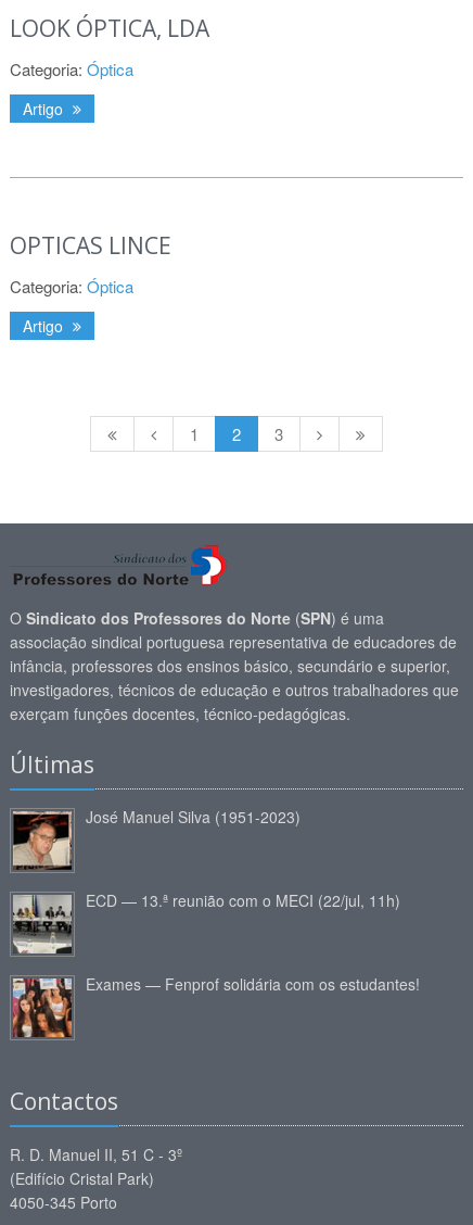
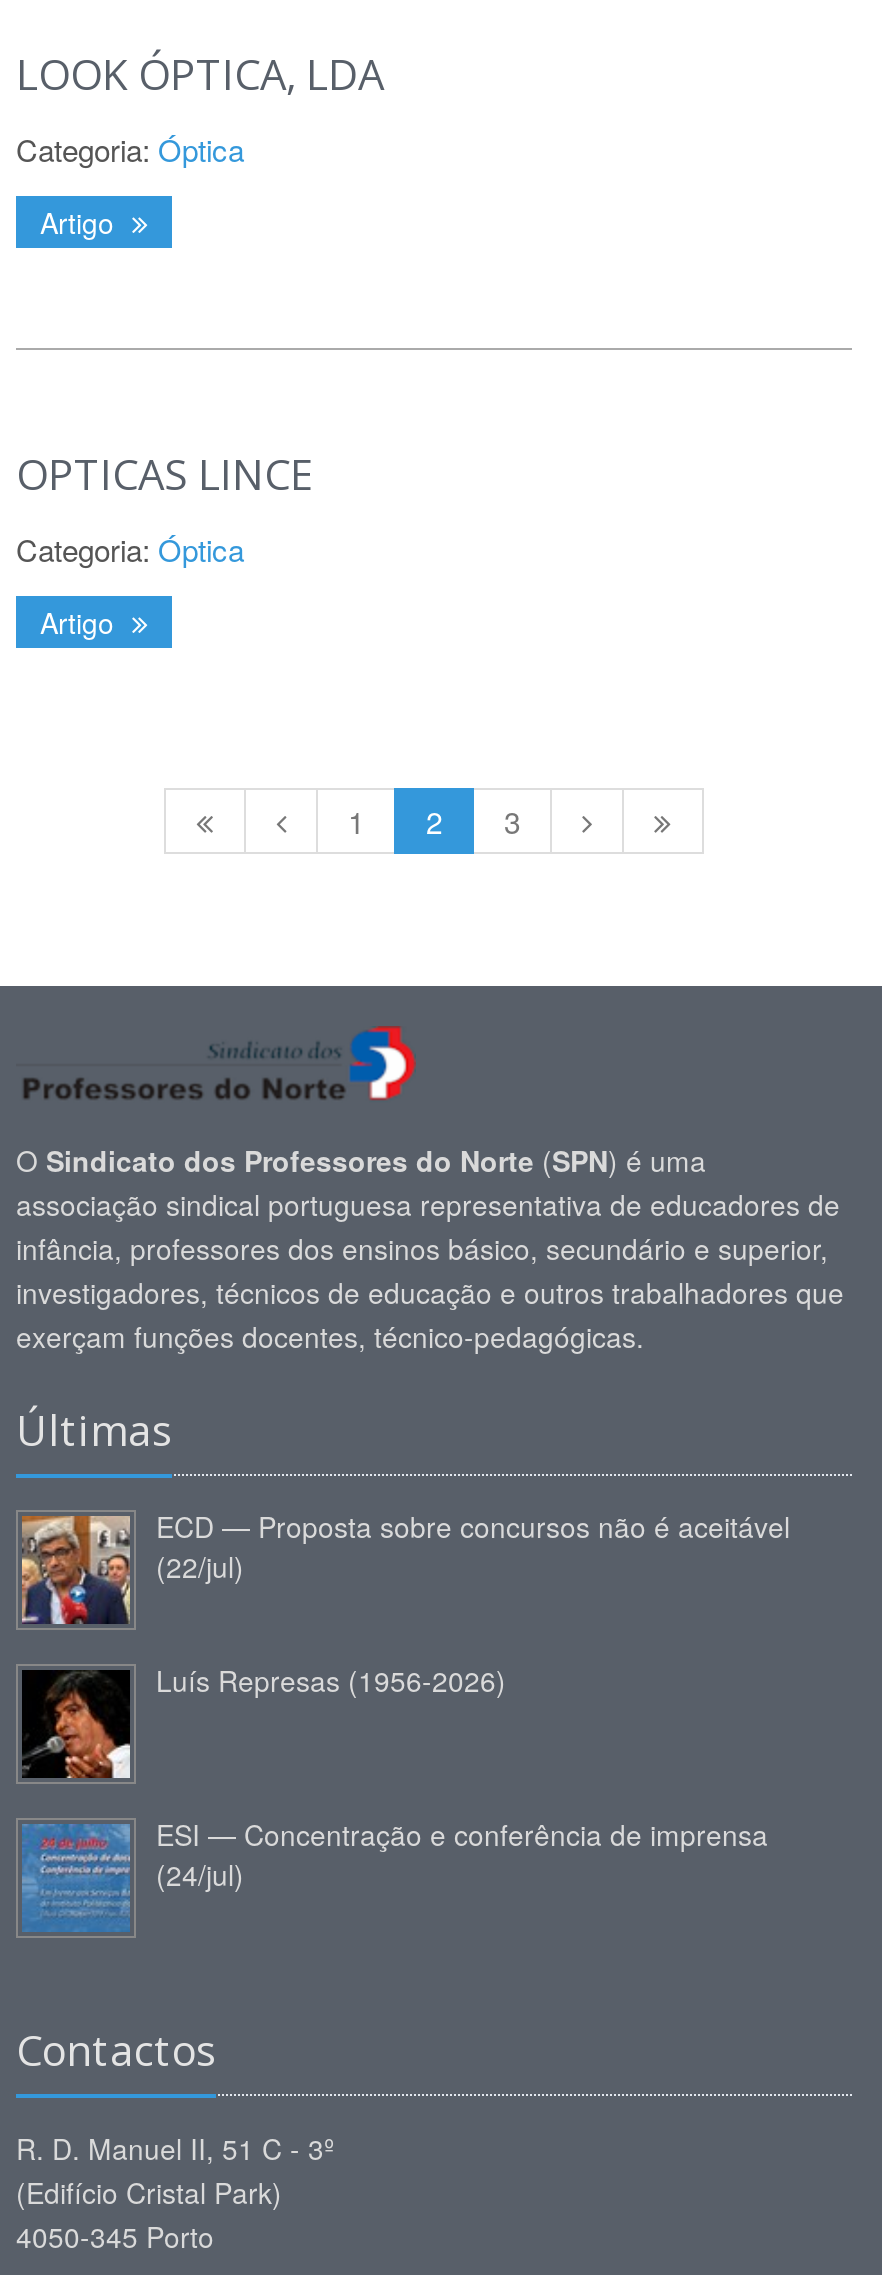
[12,805,301,871] [image] | José Manuel Silva (1951-2023) -> [20,1505,790,1626] [image] | ECD — Proposta sobre concursos não é aceitável | (22/jul)
[12,889,400,955] [image] | ECD — 13.ª reunião com o MECI (22/jul, 11h) -> [20,1659,506,1780] [image] | Luís Represas (1956-2026)
[12,973,420,1038] [image] | Exames — Fenprof solidária com os estudantes! -> [20,1813,768,1934] [image] | ESI — Concentração e conferência de imprensa | (24/jul)

